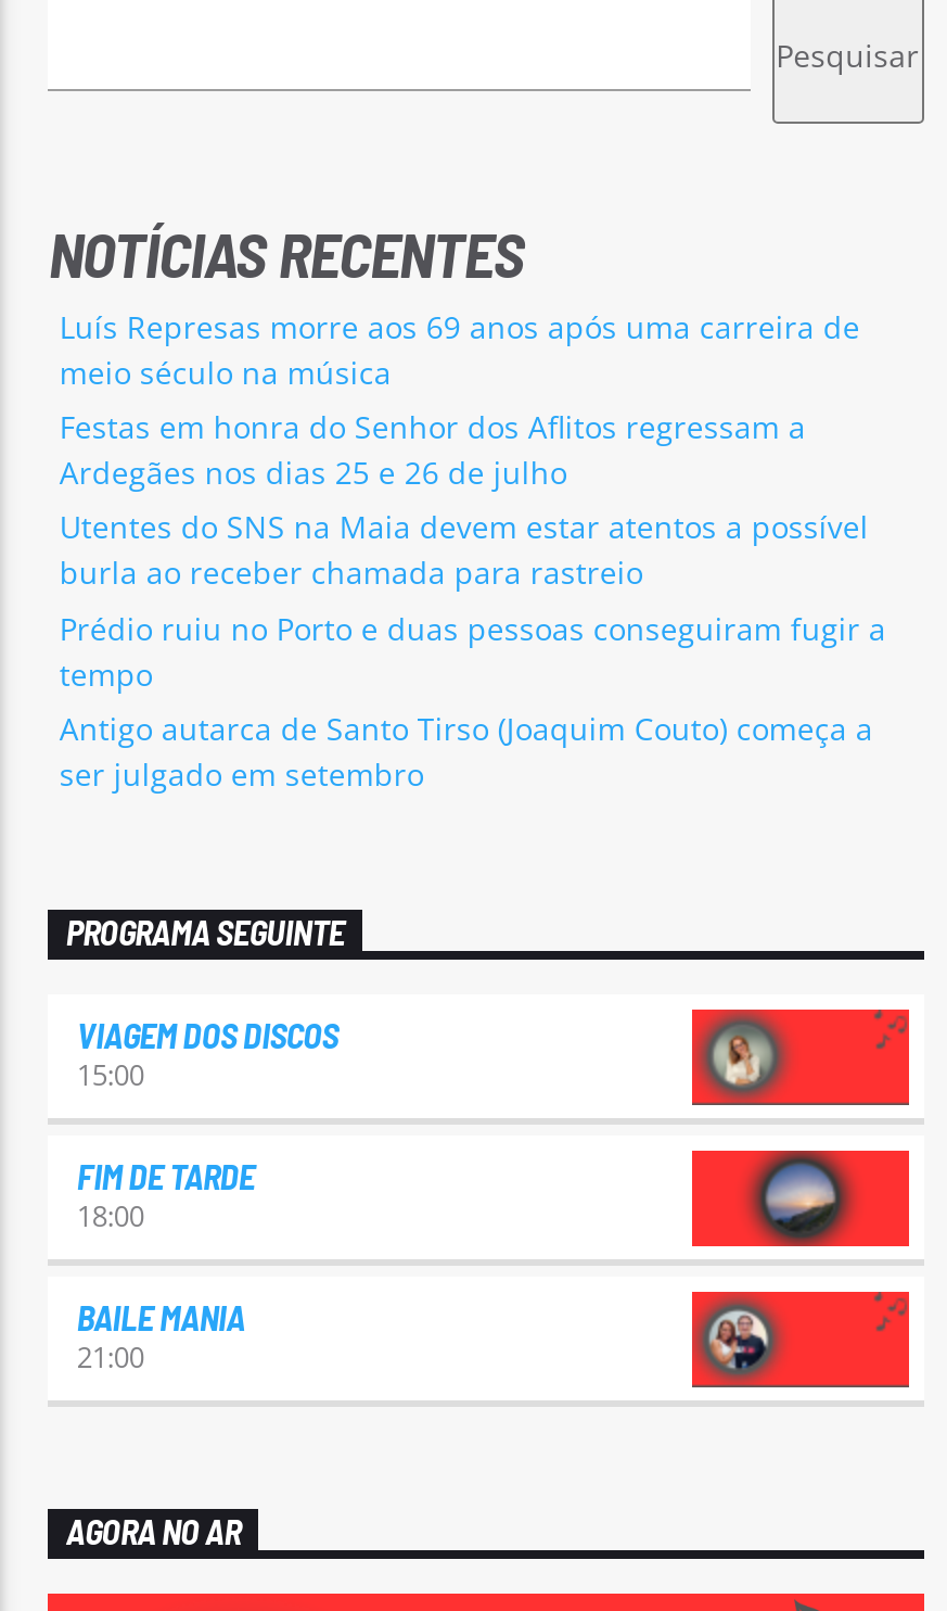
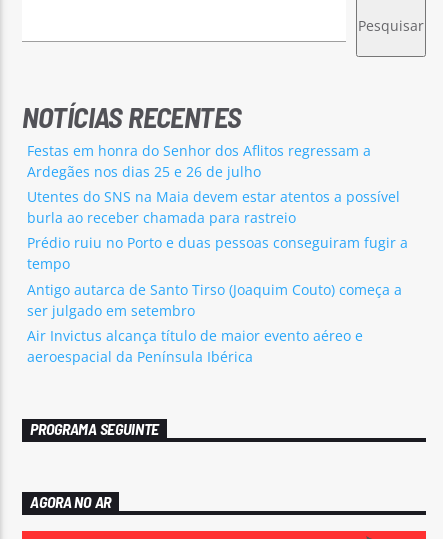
[59,306,860,393] Luís Represas morre aos 69 anos após uma carreira de | meio século na música -> none
none -> [27,326,363,366] Air Invictus alcança título de maior evento aéreo e | aeroespacial da Península Ibérica
[77,1014,338,1377] VIAGEM DOS DISCOS | 15:00 | FIM DE TARDE | 18:00 | BAILE MANIA | 21:00 -> none
[690,1007,911,1107] [image] -> none
[690,1151,911,1248] [image] -> none

